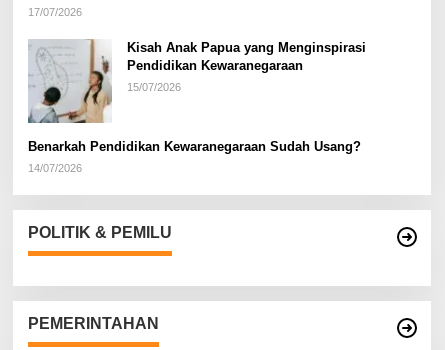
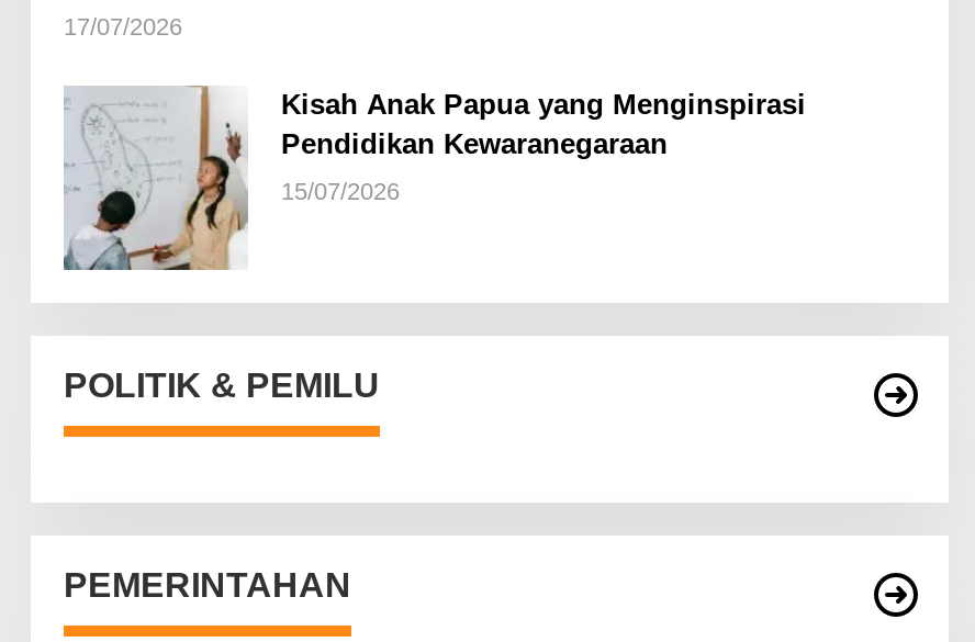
[28,139,361,174] Benarkah Pendidikan Kewaranegaraan Sudah Usang? | 14/07/2026 -> none

